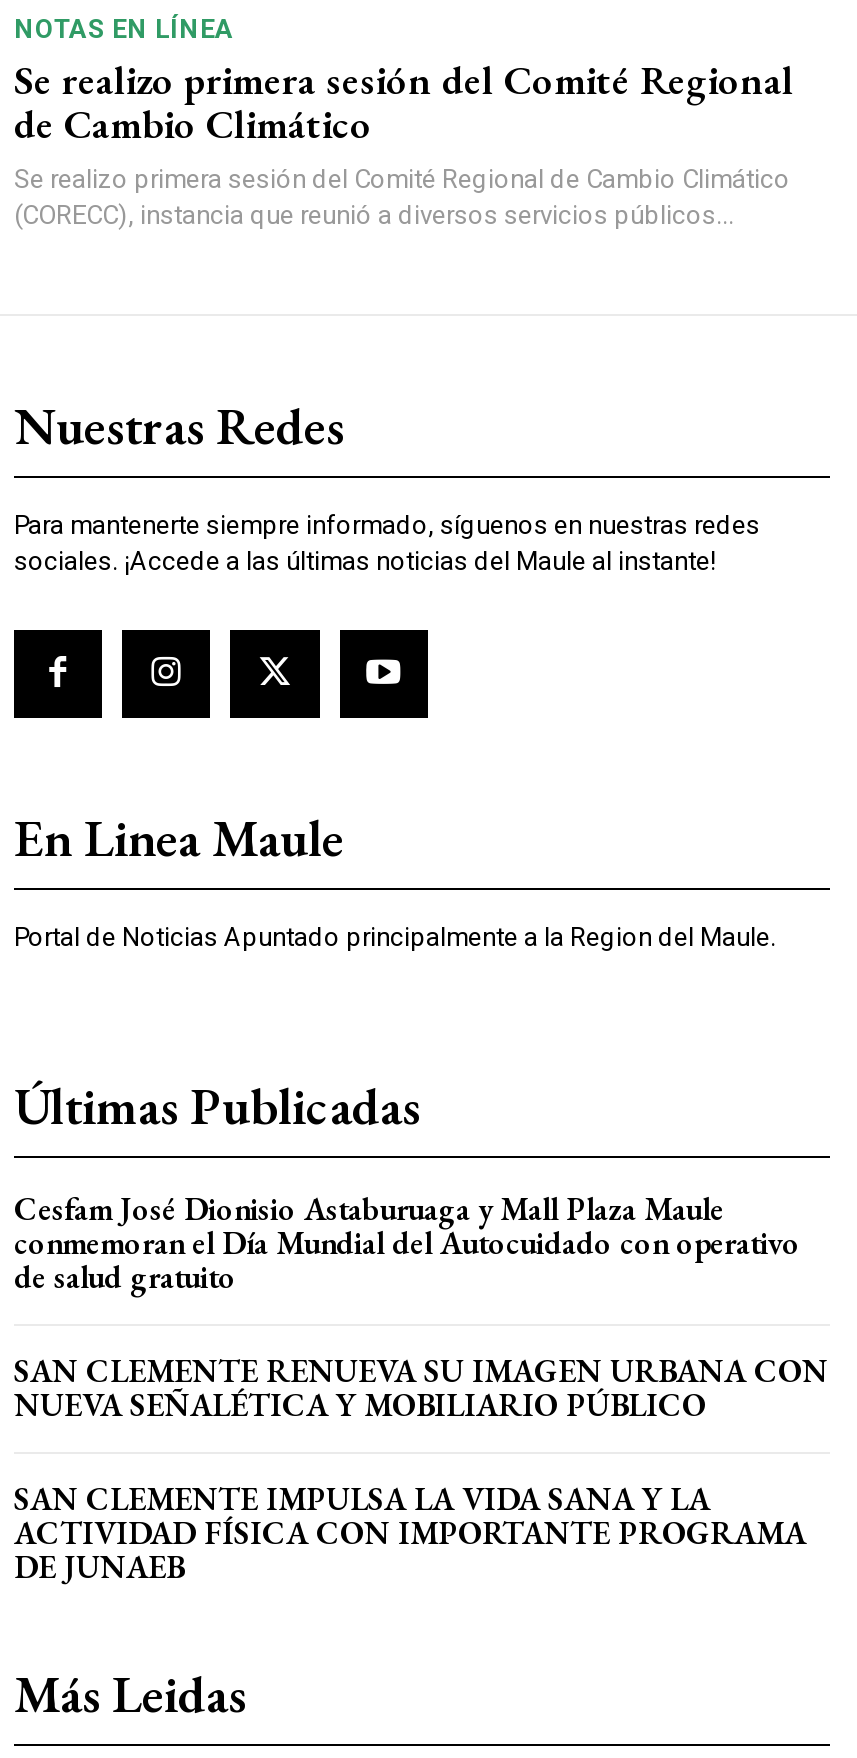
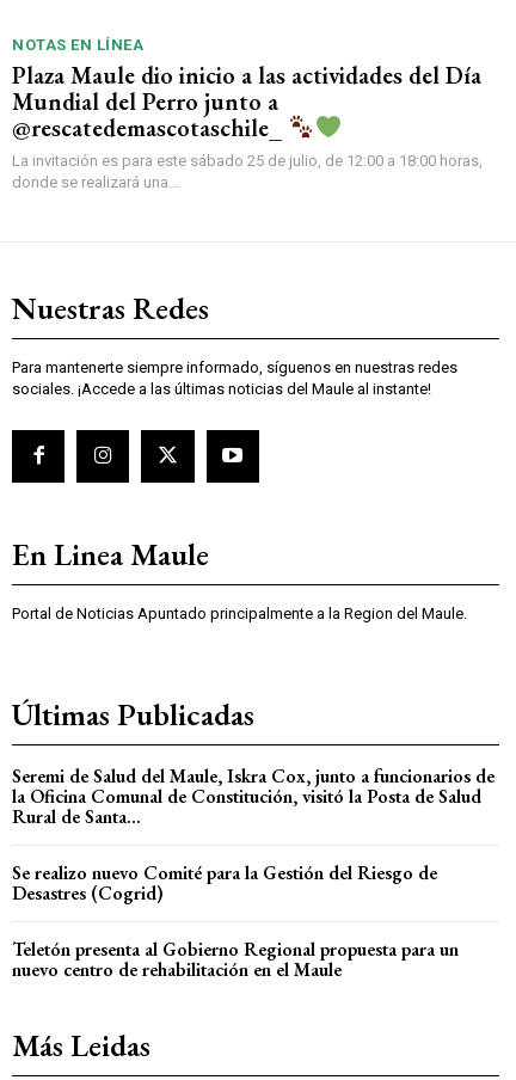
[14,53,794,229] Se realizo primera sesión del Comité Regional | de Cambio Climático | Se realizo primera sesión del Comité Regional de Cambio Climático | (CORECC), instancia que reunió a diversos servicios públicos... -> [12,59,483,191] Plaza Maule dio inicio a las actividades del Día | Mundial del Perro junto a | @rescatedemascotaschile_ | La invitación es para este sábado 25 de julio, de 12:00 a 18:00 horas, | donde se realizará una...
moved [14,391,776,1140] -> [12,287,467,734]: Nuestras Redes | Para mantenerte siempre informado, síguenos en nuestras redes | sociales. ¡Accede a las últimas noticias del Maule al instante! | En Linea Maule | Portal de Noticias Apuntado principalmente a la Region del Maule. | Últimas Publicadas
[14,1188,800,1298] Cesfam José Dionisio Astaburuaga y Mall Plaza Maule | conmemoran el Día Mundial del Autocuidado con operativo | de salud gratuito -> [12,763,494,829] Seremi de Salud del Maule, Iskra Cox, junto a funcionarios de | la Oficina Comunal de Constitución, visitó la Posta de Salud | Rural de Santa...
[14,1350,828,1426] SAN CLEMENTE RENUEVA SU IMAGEN URBANA CON | NUEVA SEÑALÉTICA Y MOBILIARIO PÚBLICO -> [12,860,437,905] Se realizo nuevo Comité para la Gestión del Riesgo de | Desastres (Cogrid)
[14,1478,806,1588] SAN CLEMENTE IMPULSA LA VIDA SANA Y LA | ACTIVIDAD FÍSICA CON IMPORTANTE PROGRAMA | DE JUNAEB -> [12,936,459,982] Teletón presenta al Gobierno Regional propuesta para un | nuevo centro de rehabilitación en el Maule

